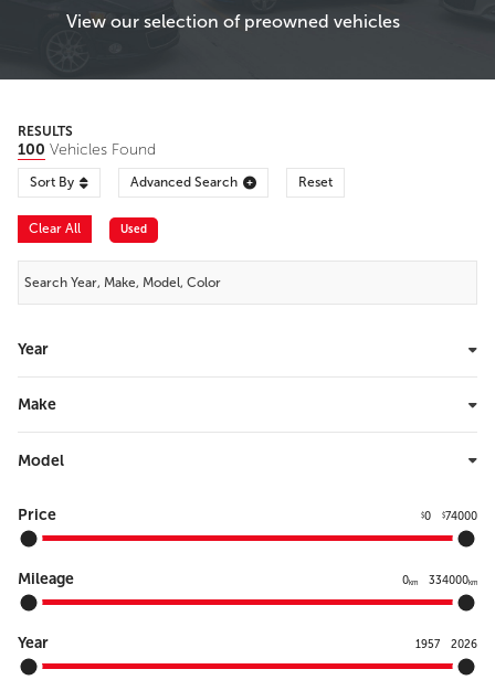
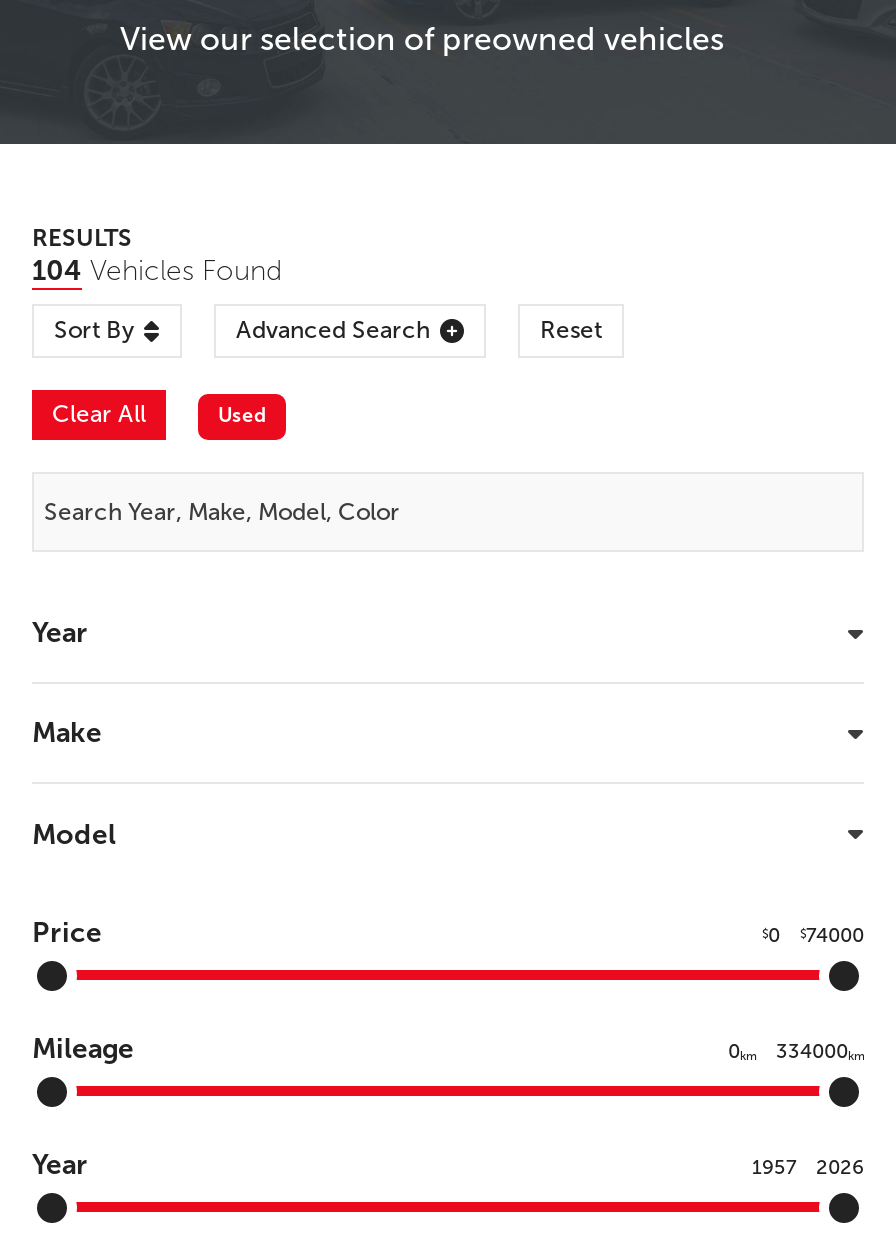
[18,140,156,159] 100 Vehicles Found -> [32,254,282,288] 104 Vehicles Found

